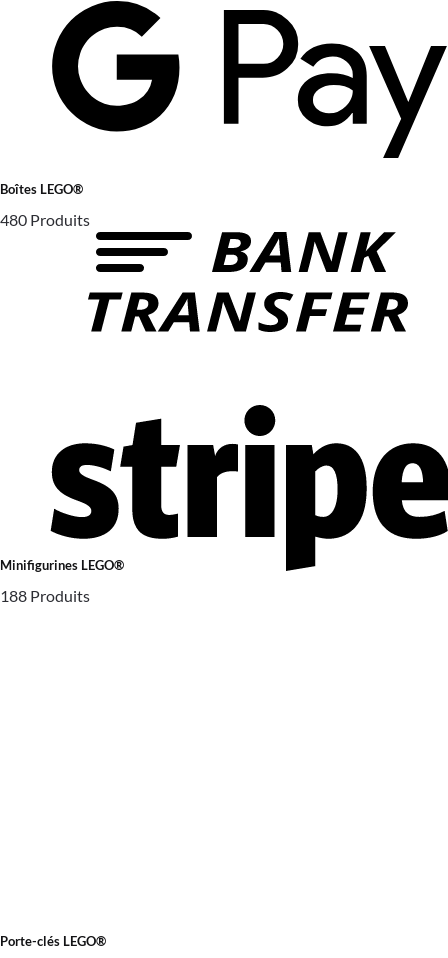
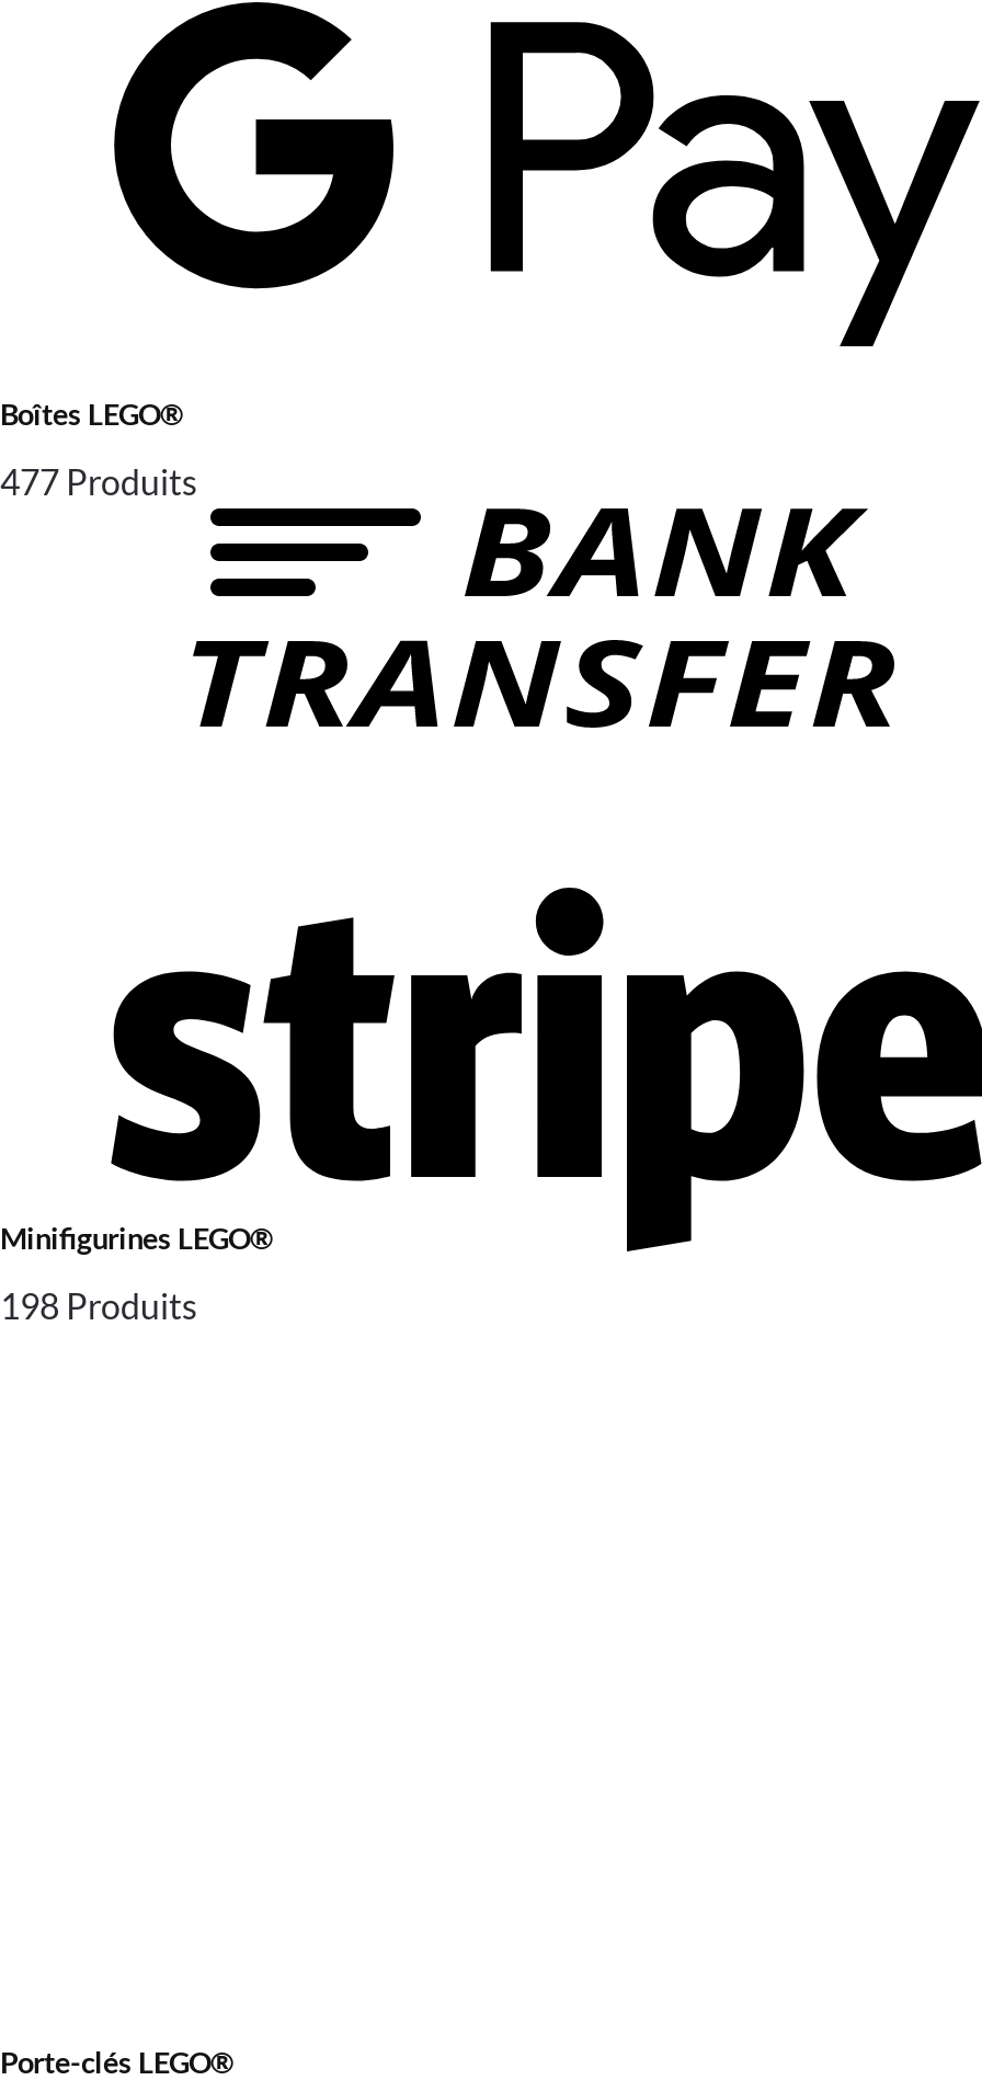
[0,210,90,229] 480 Produits -> [0,461,197,502] 477 Produits
[0,586,90,605] 188 Produits -> [0,1284,197,1326] 198 Produits

